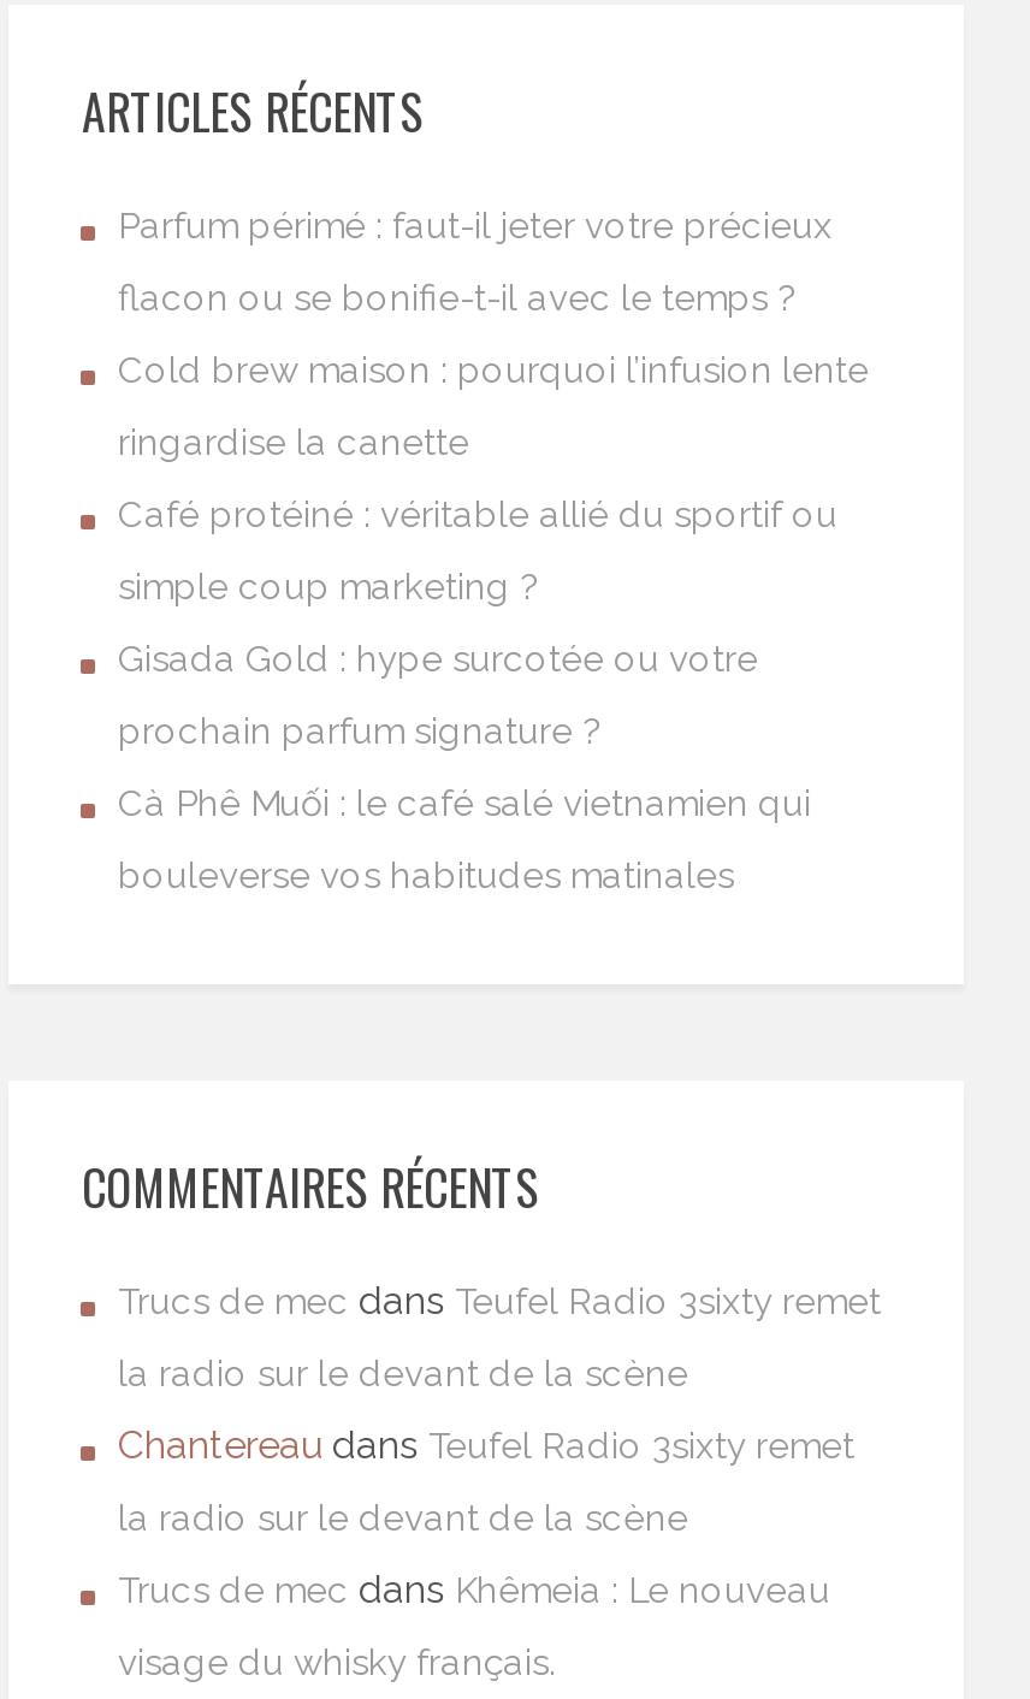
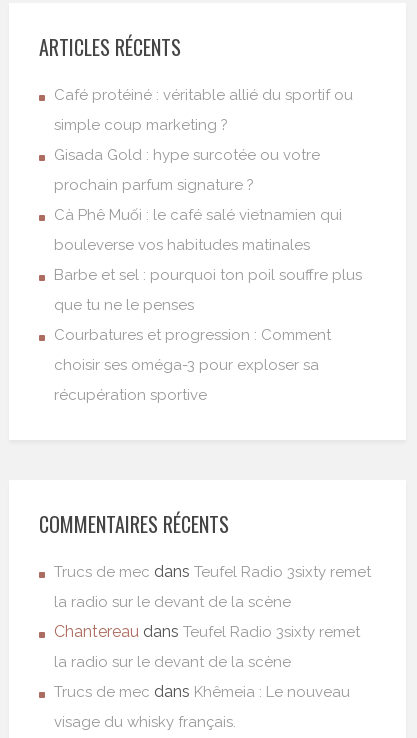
[118,206,869,466] Parfum périmé : faut-il jeter votre précieux | flacon ou se bonifie-t-il avec le temps ? | Cold brew maison : pourquoi l’infusion lente | ringardise la canette -> none
moved [118,495,837,899] -> [54,86,353,254]: Café protéiné : véritable allié du sportif ou | simple coup marketing ? | Gisada Gold : hype surcotée ou votre | prochain parfum signature ? | Cà Phê Muối : le café salé vietnamien qui | bouleverse vos habitudes matinales
none -> [54,266,362,404] Barbe et sel : pourquoi ton poil souffre plus | que tu ne le penses | Courbatures et progression : Comment | choisir ses oméga-3 pour exploser sa | récupération sportive

